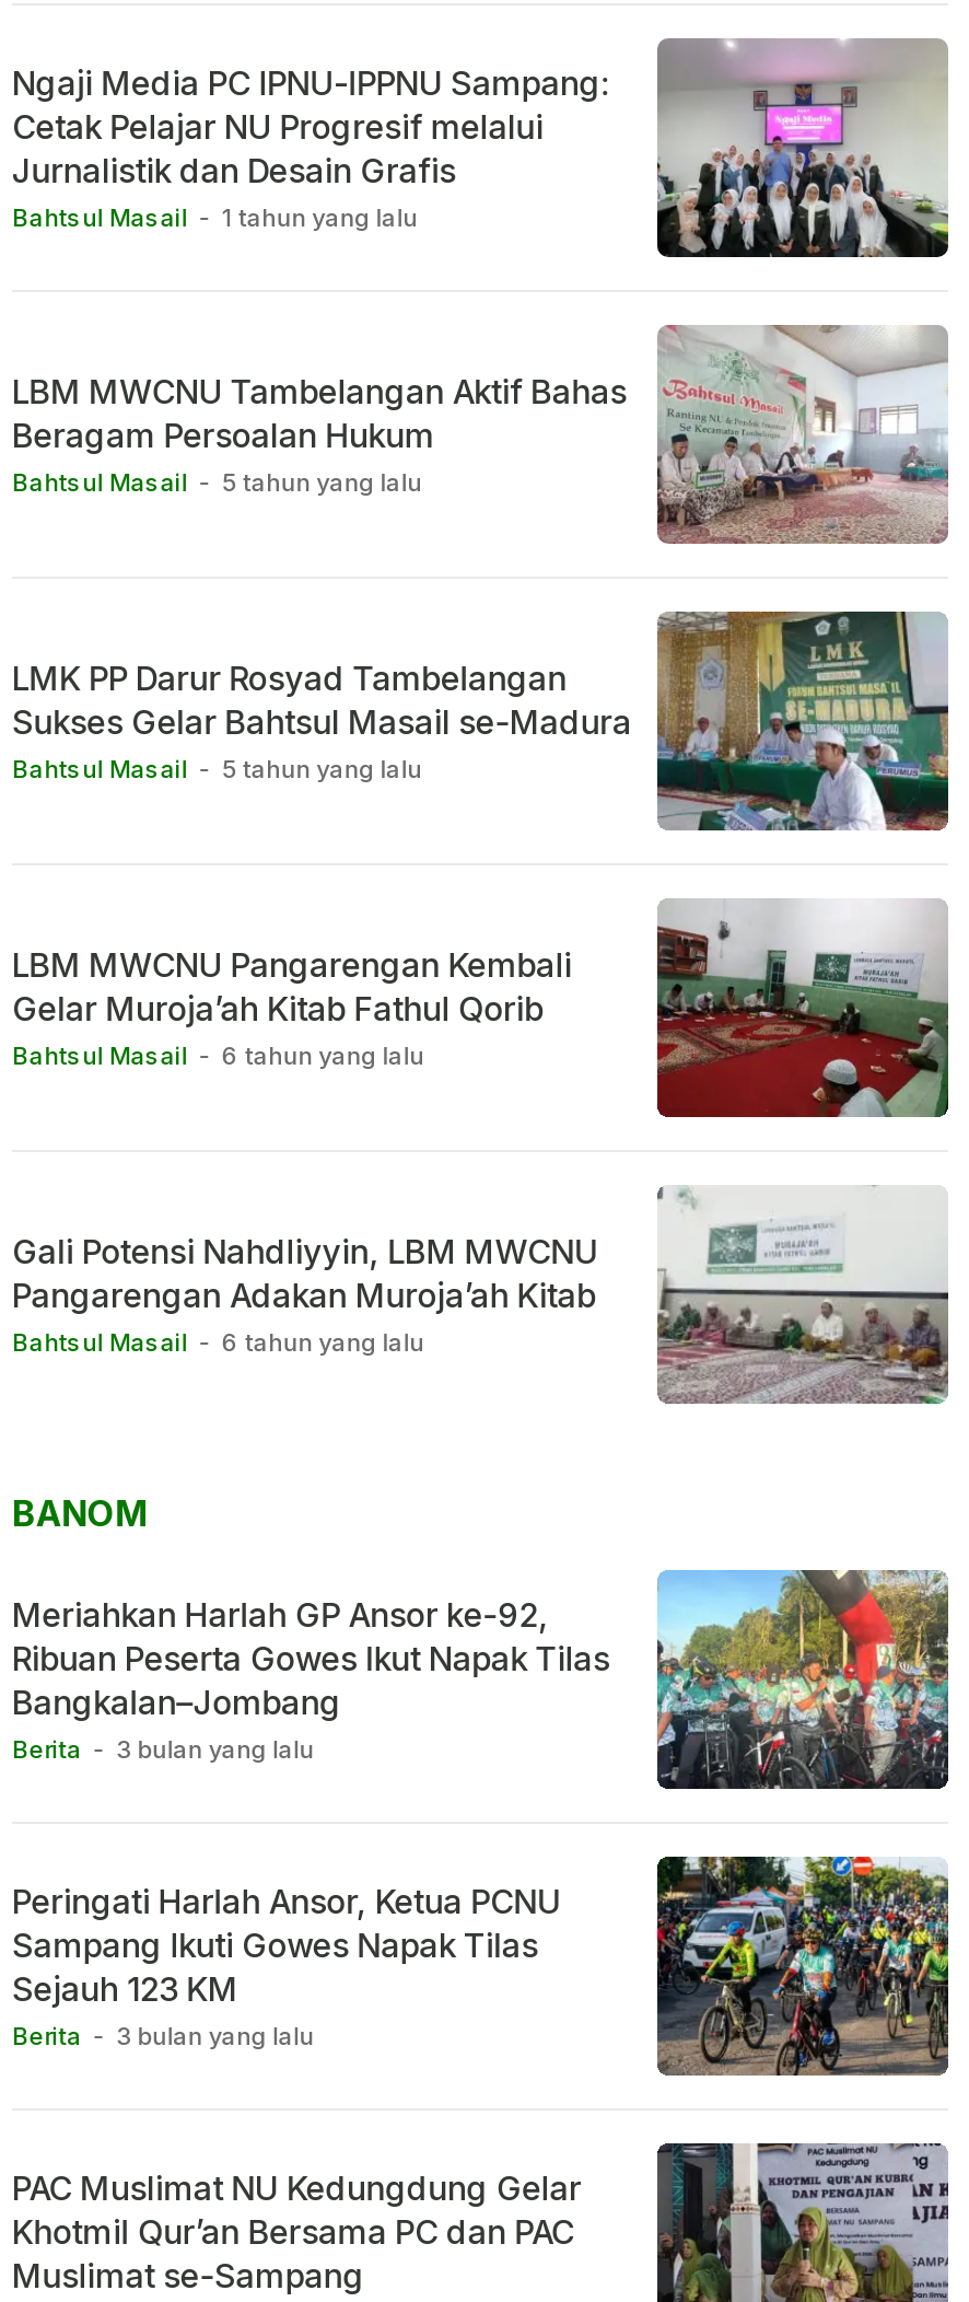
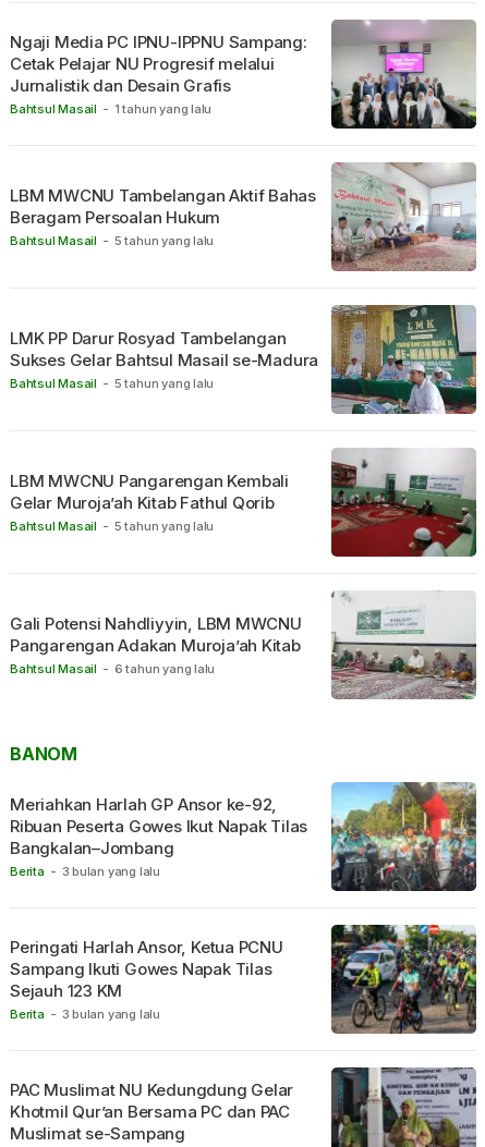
[12,1040,424,1070] Bahtsul Masail - 6 tahun yang lalu -> [10,519,214,534] Bahtsul Masail - 5 tahun yang lalu

